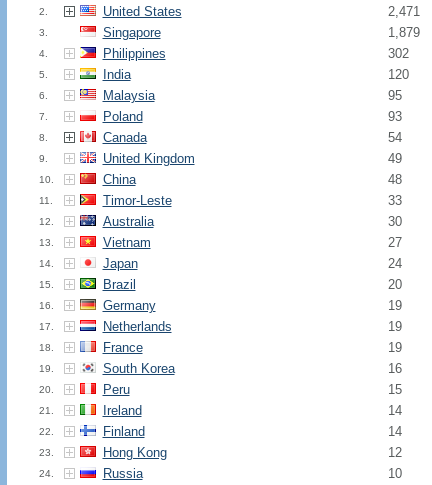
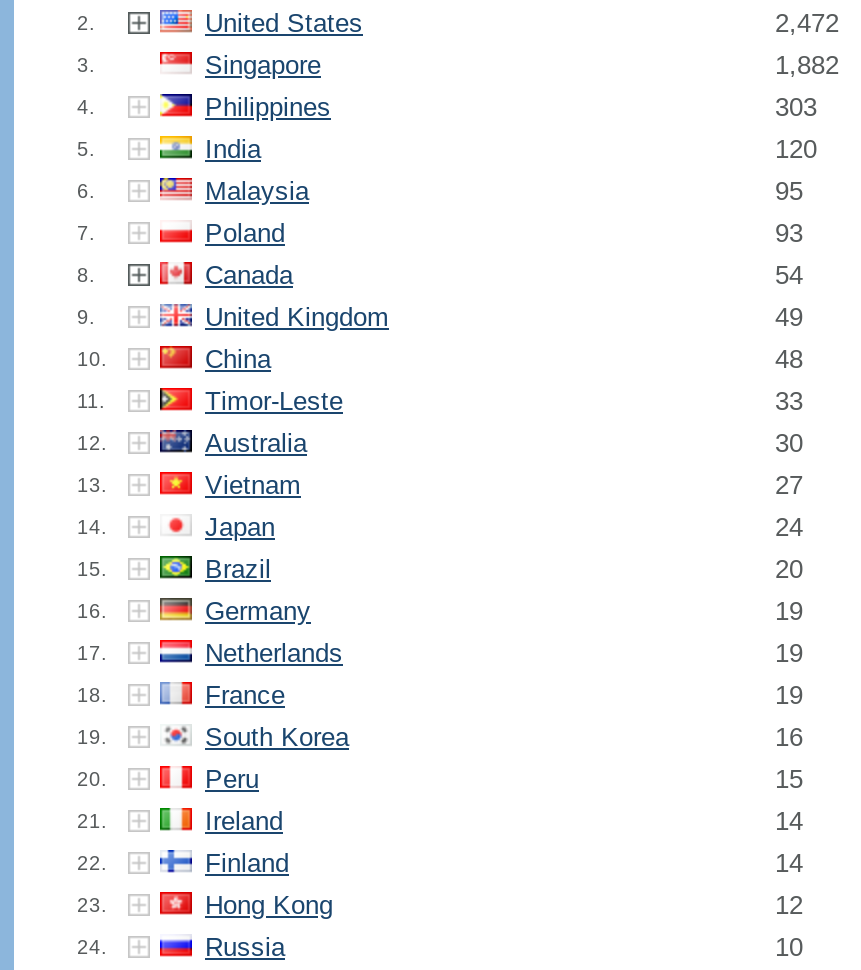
[387,4,419,19] 2,471 -> [775,8,839,38] 2,472
[387,25,419,40] 1,879 -> [775,50,839,80] 1,882
[387,46,408,61] 302 -> [775,92,817,122] 303

